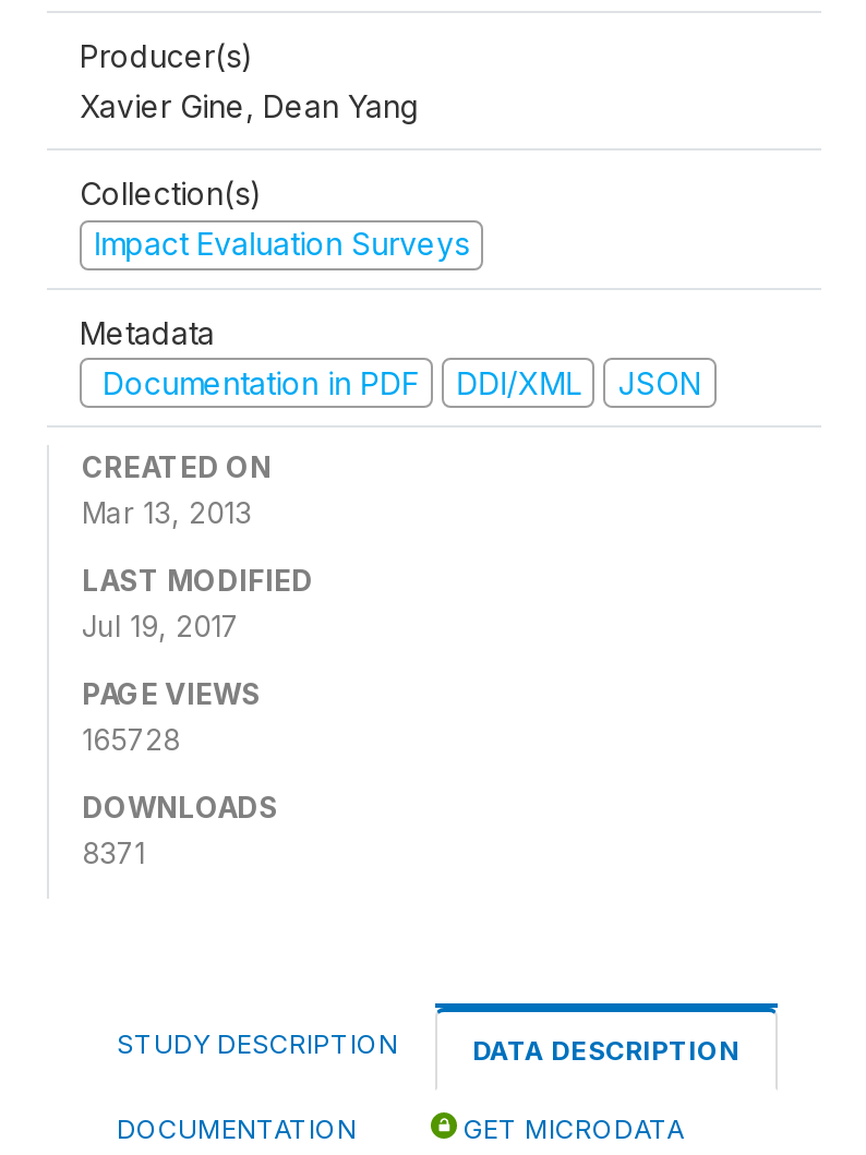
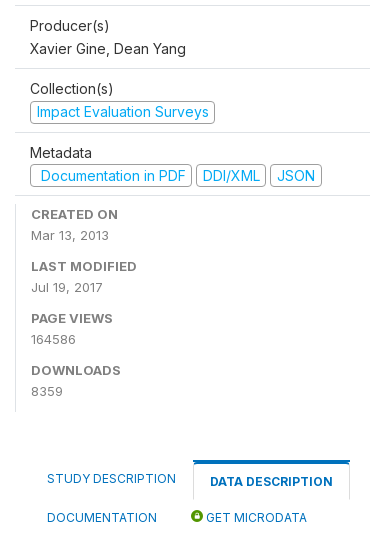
[82,722,180,757] 165728 -> [31,331,76,347] 164586
[82,835,145,870] 8371 -> [31,383,63,399] 8359

